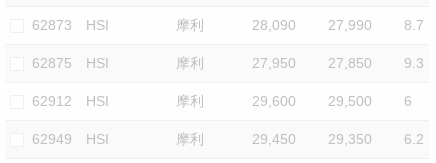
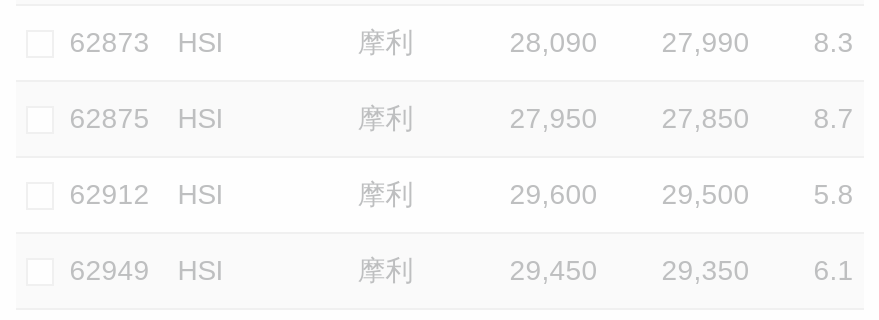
[252,17,424,33] 28,090 27,990 8.7 -> [510,26,854,58] 28,090 27,990 8.3
[252,55,424,71] 27,950 27,850 9.3 -> [510,102,854,134] 27,950 27,850 8.7
[252,93,412,109] 29,600 29,500 6 -> [510,178,854,210] 29,600 29,500 5.8
[252,131,424,147] 29,450 29,350 6.2 -> [510,254,854,286] 29,450 29,350 6.1

